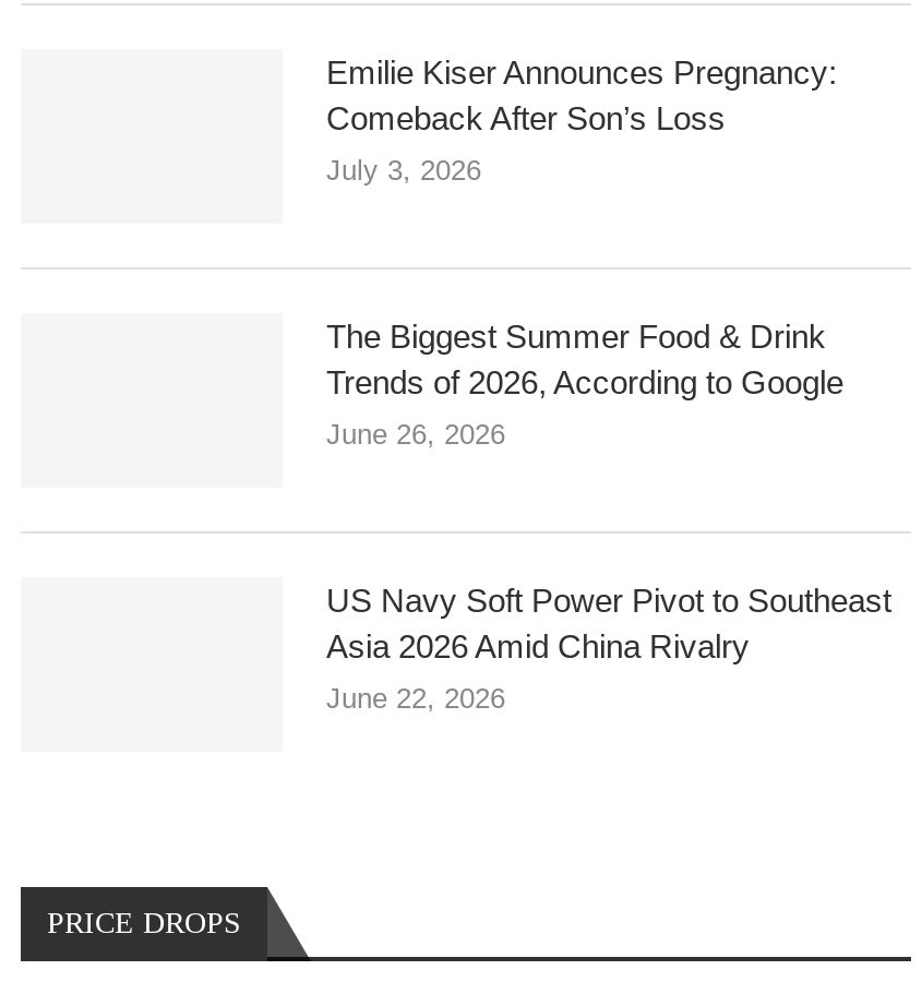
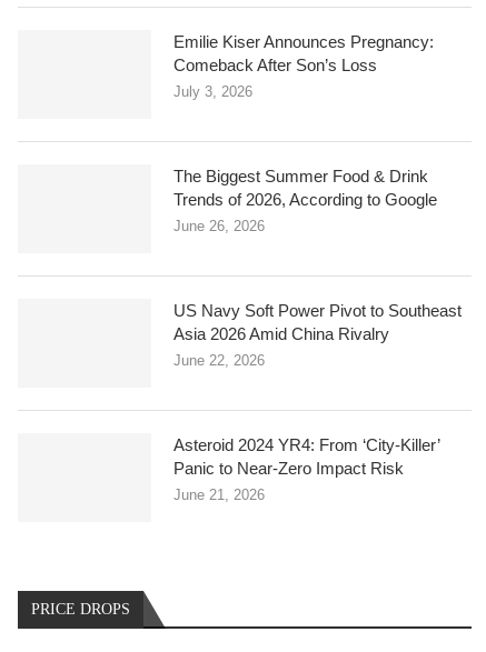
none -> [173,435,439,503] Asteroid 2024 YR4: From ‘City‑Killer’ | Panic to Near‑Zero Impact Risk | June 21, 2026

